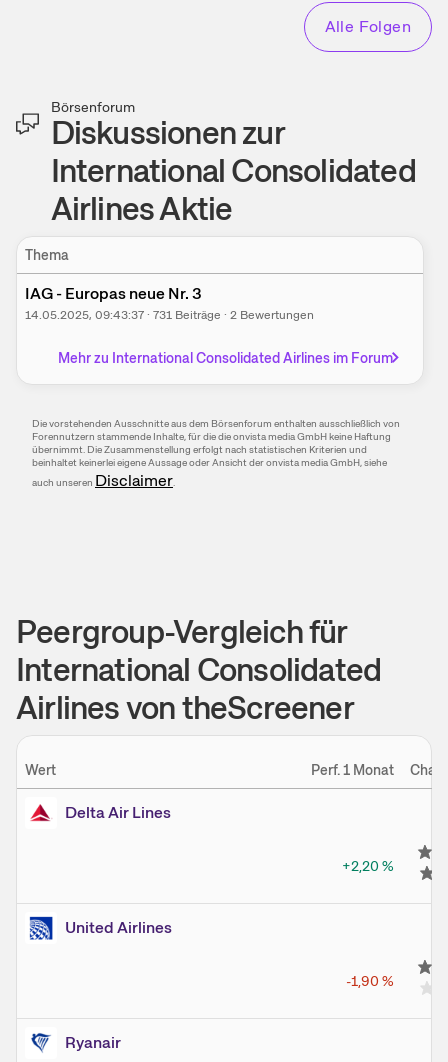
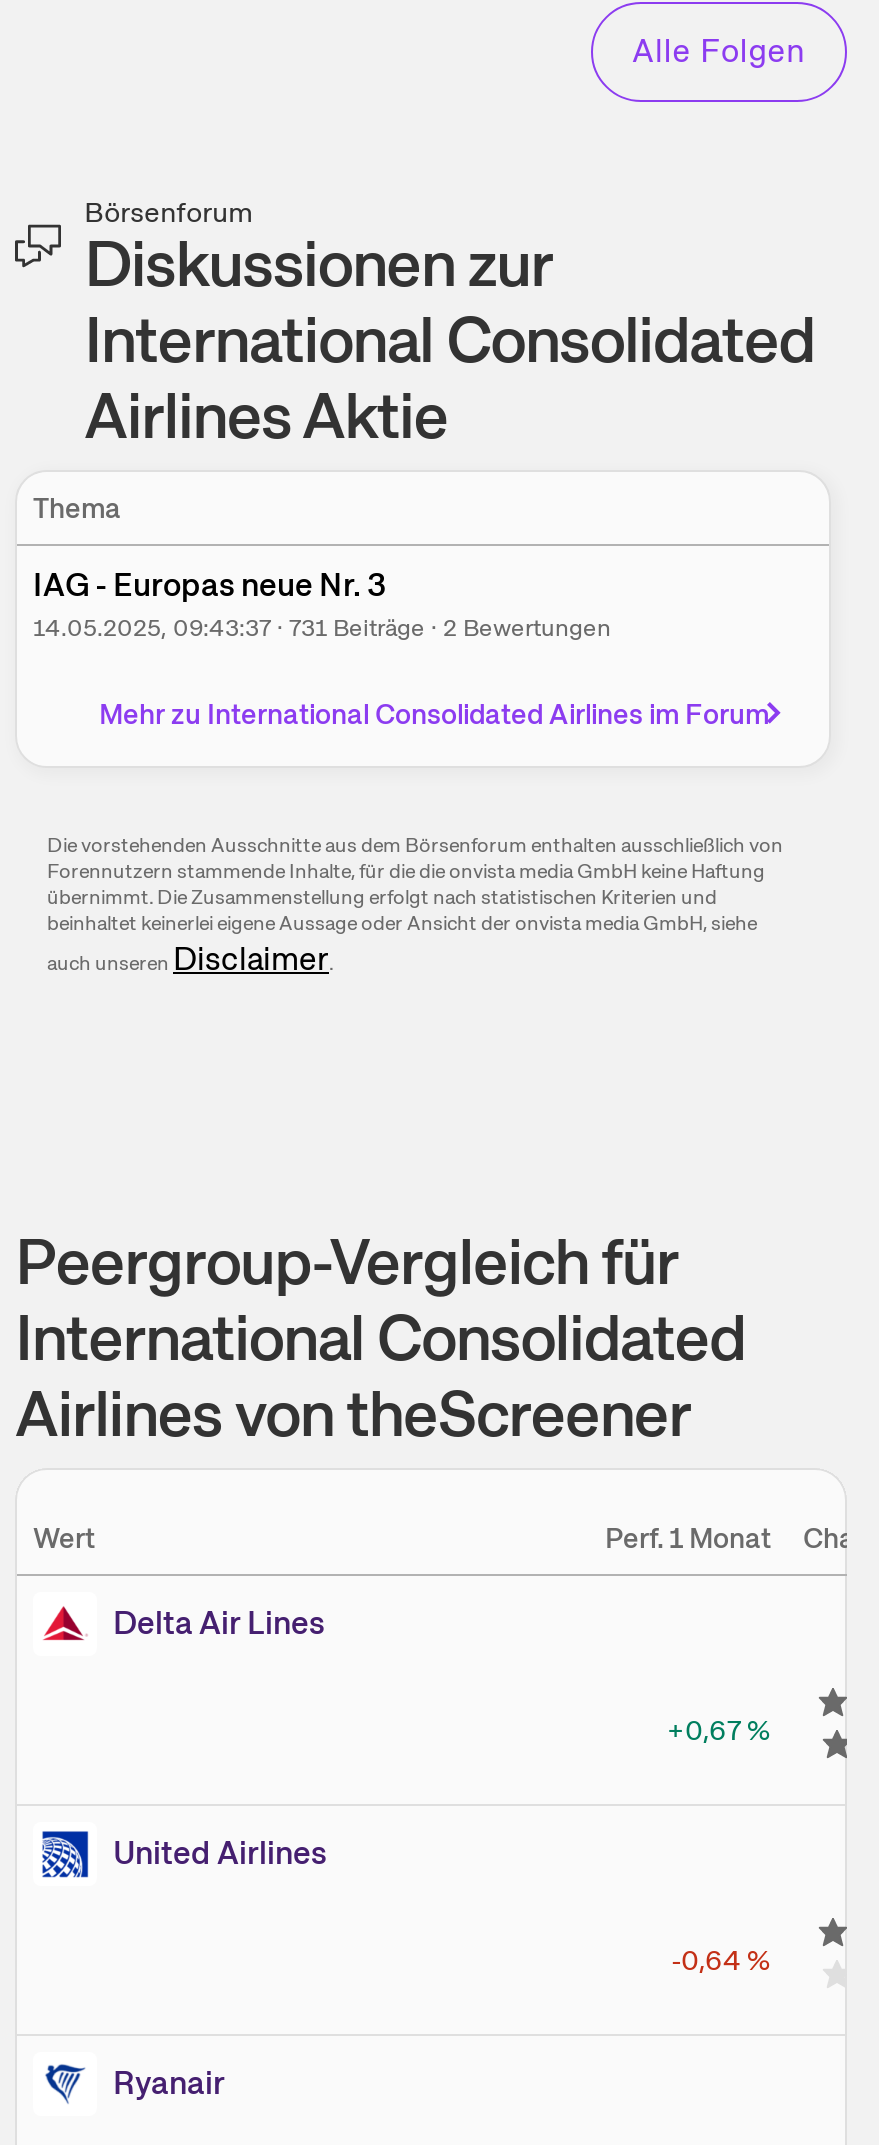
[342,857,394,875] +2,20 % -> [667,1712,771,1748] +0,67 %
[346,972,394,990] -1,90 % -> [671,1942,771,1978] -0,64 %

